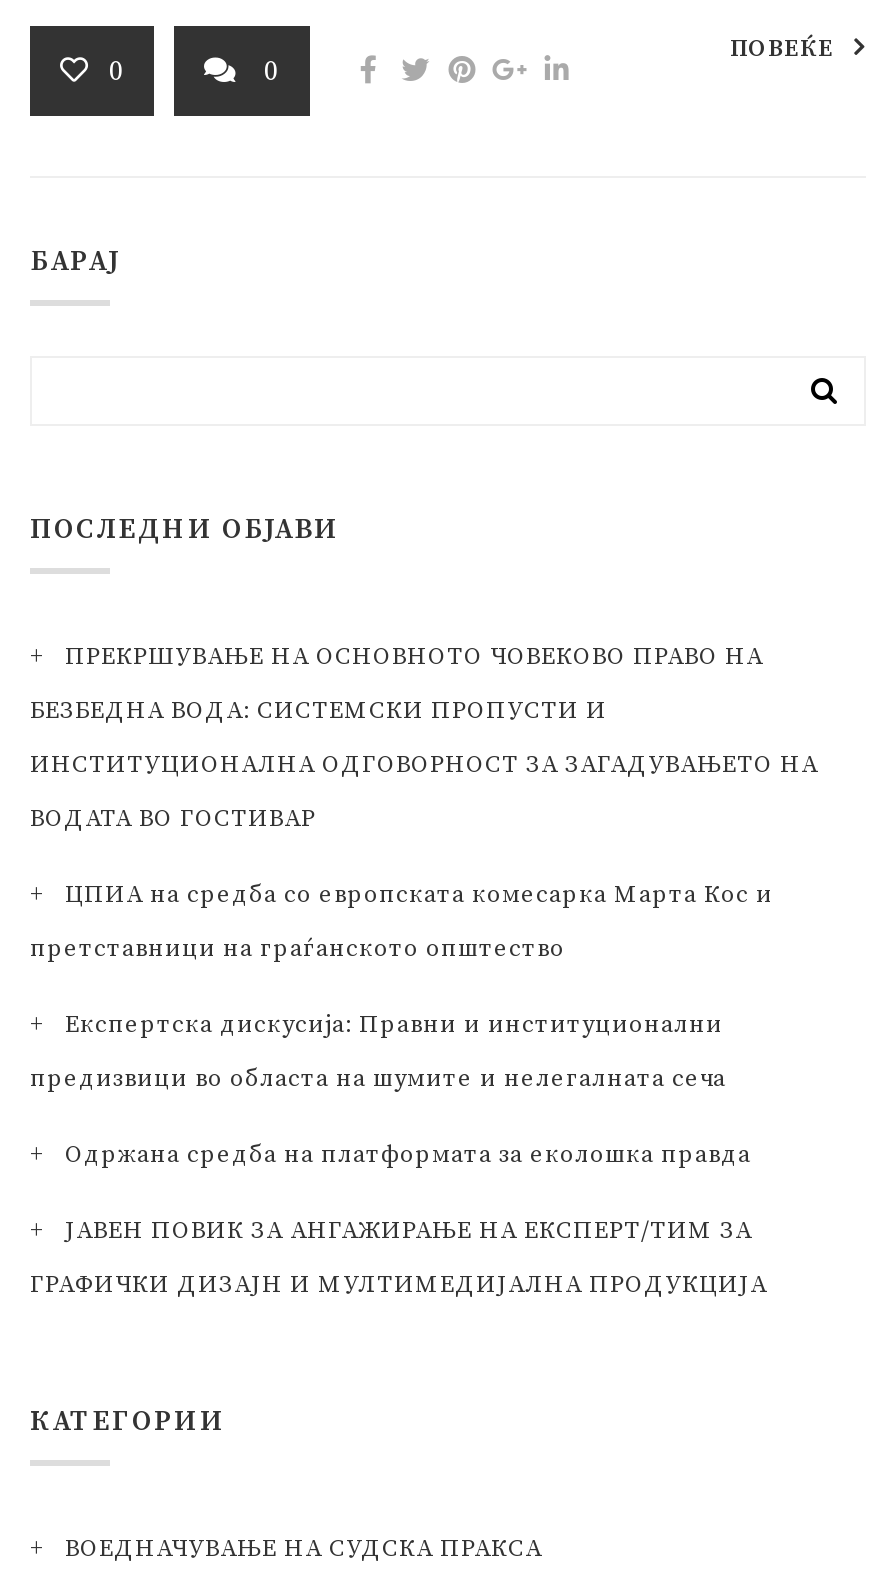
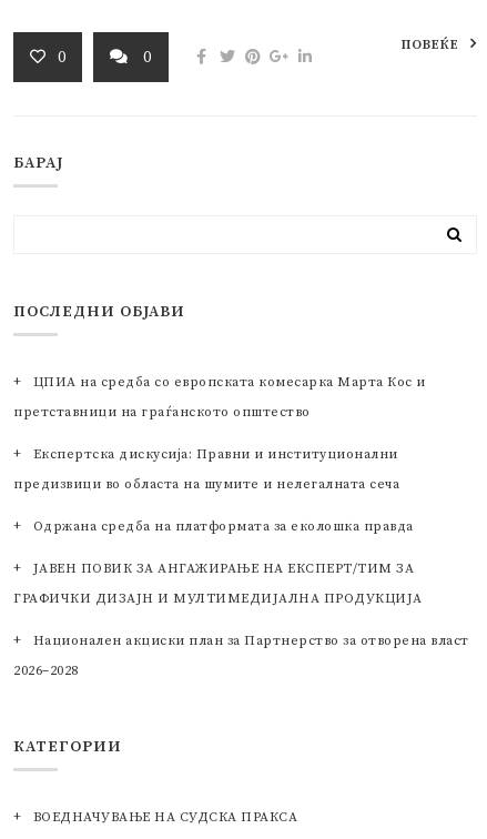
[30,642,818,834] ПРЕКРШУВАЊЕ НА ОСНОВНОТО ЧОВЕКОВО ПРАВО НА | БЕЗБЕДНА ВОДА: СИСТЕМСКИ ПРОПУСТИ И | ИНСТИТУЦИОНАЛНА ОДГОВОРНОСТ ЗА ЗАГАДУВАЊЕТО НА | ВОДАТА ВО ГОСТИВАР -> none
moved [30,880,773,1300] -> [13,374,425,607]: ЦПИА на средба со европската комесарка Марта Кос и | претставници на граѓанското општество | Експертска дискусија: Правни и институционални | предизвици во областа на шумите и нелегалната сеча | Одржана средба на платформата за еколошка правда | ЈАВЕН ПОВИК ЗА АНГАЖИРАЊЕ НА ЕКСПЕРТ/ТИМ ЗА | ГРАФИЧКИ ДИЗАЈН И МУЛТИМЕДИЈАЛНА ПРОДУКЦИЈА
none -> [13,633,469,679] Национален акциски план за Партнерство за отворена власт | 2026–2028

